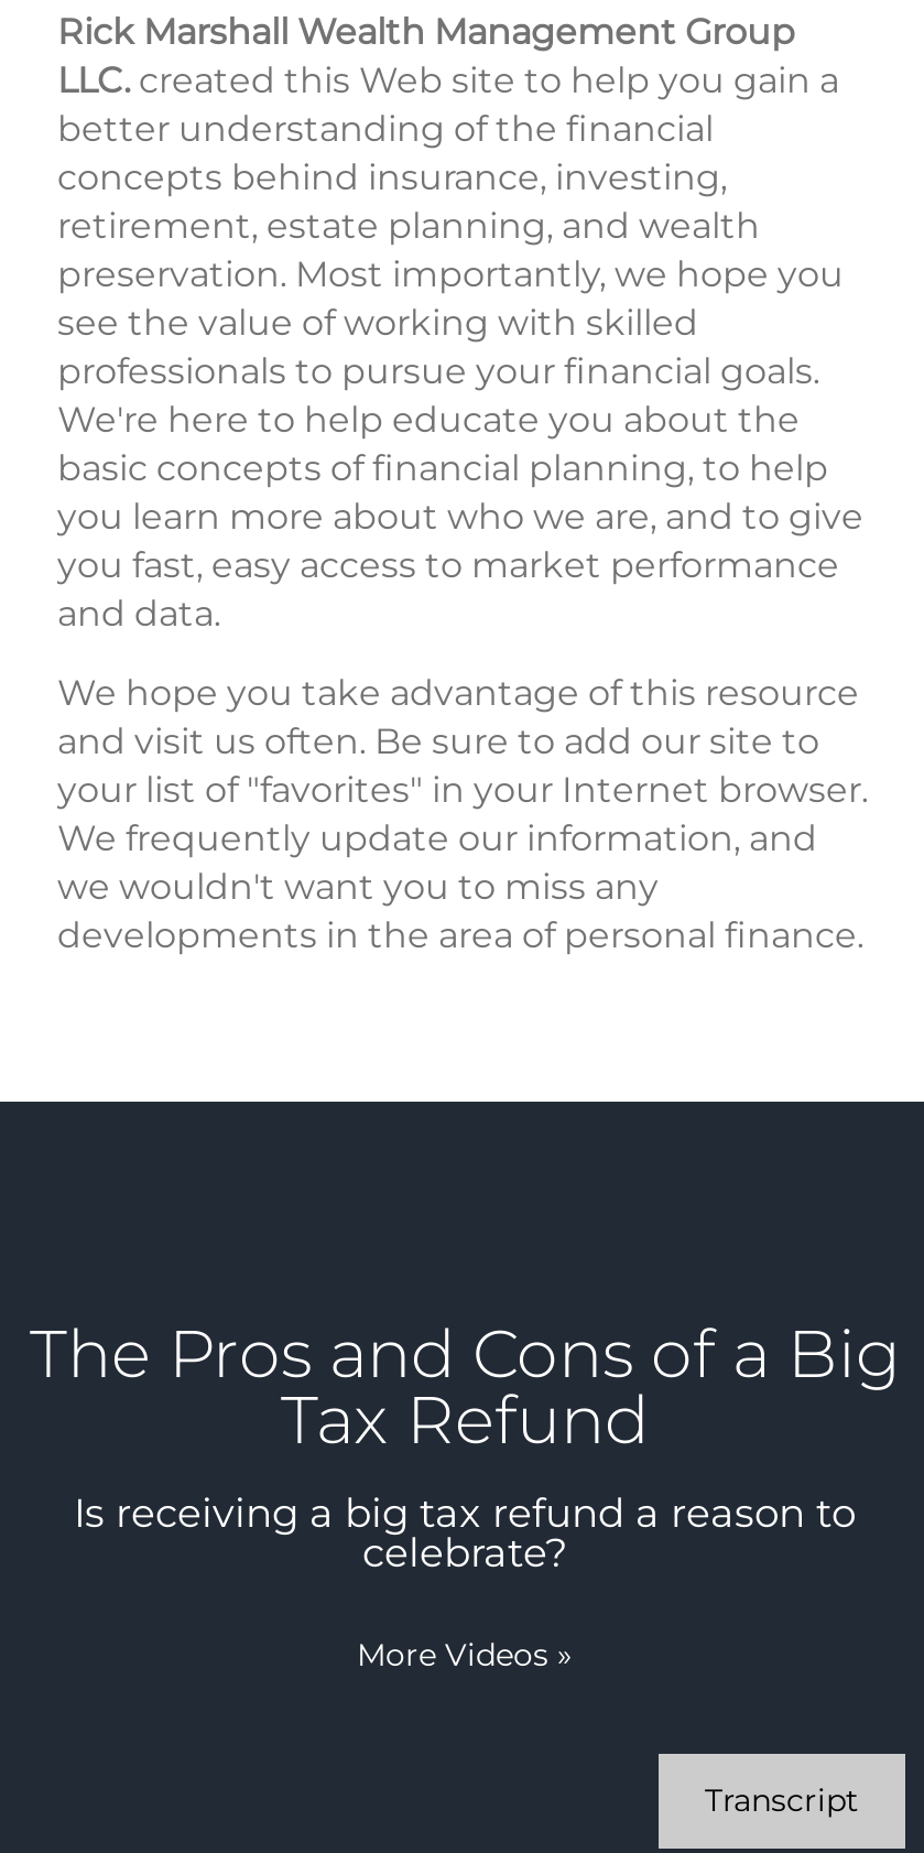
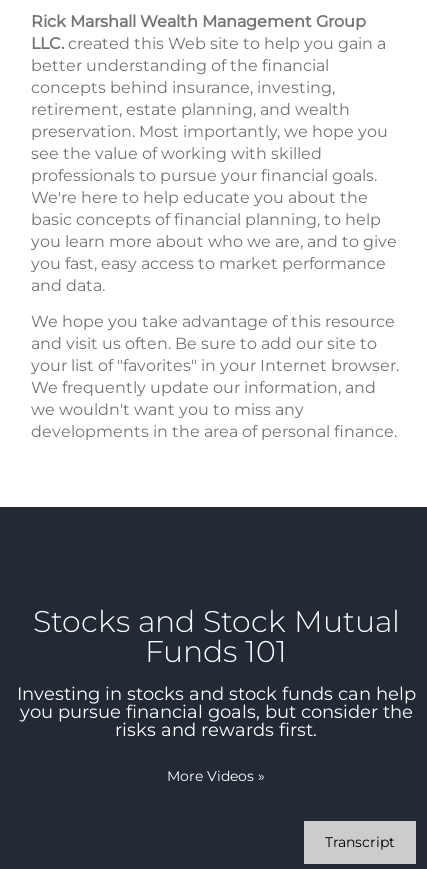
[30,1313,900,1578] The Pros and Cons of a Big | Tax Refund | Is receiving a big tax refund a reason to | celebrate? -> [16,603,415,741] Stocks and Stock Mutual | Funds 101 | Investing in stocks and stock funds can help | you pursue financial goals, but consider the | risks and rewards first.

